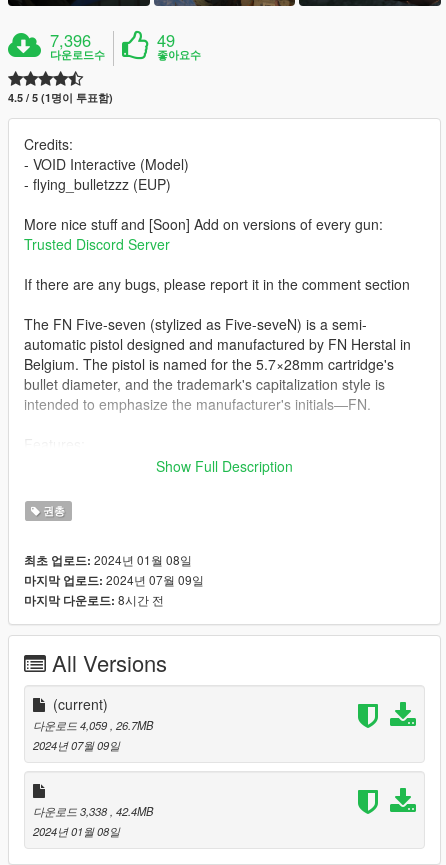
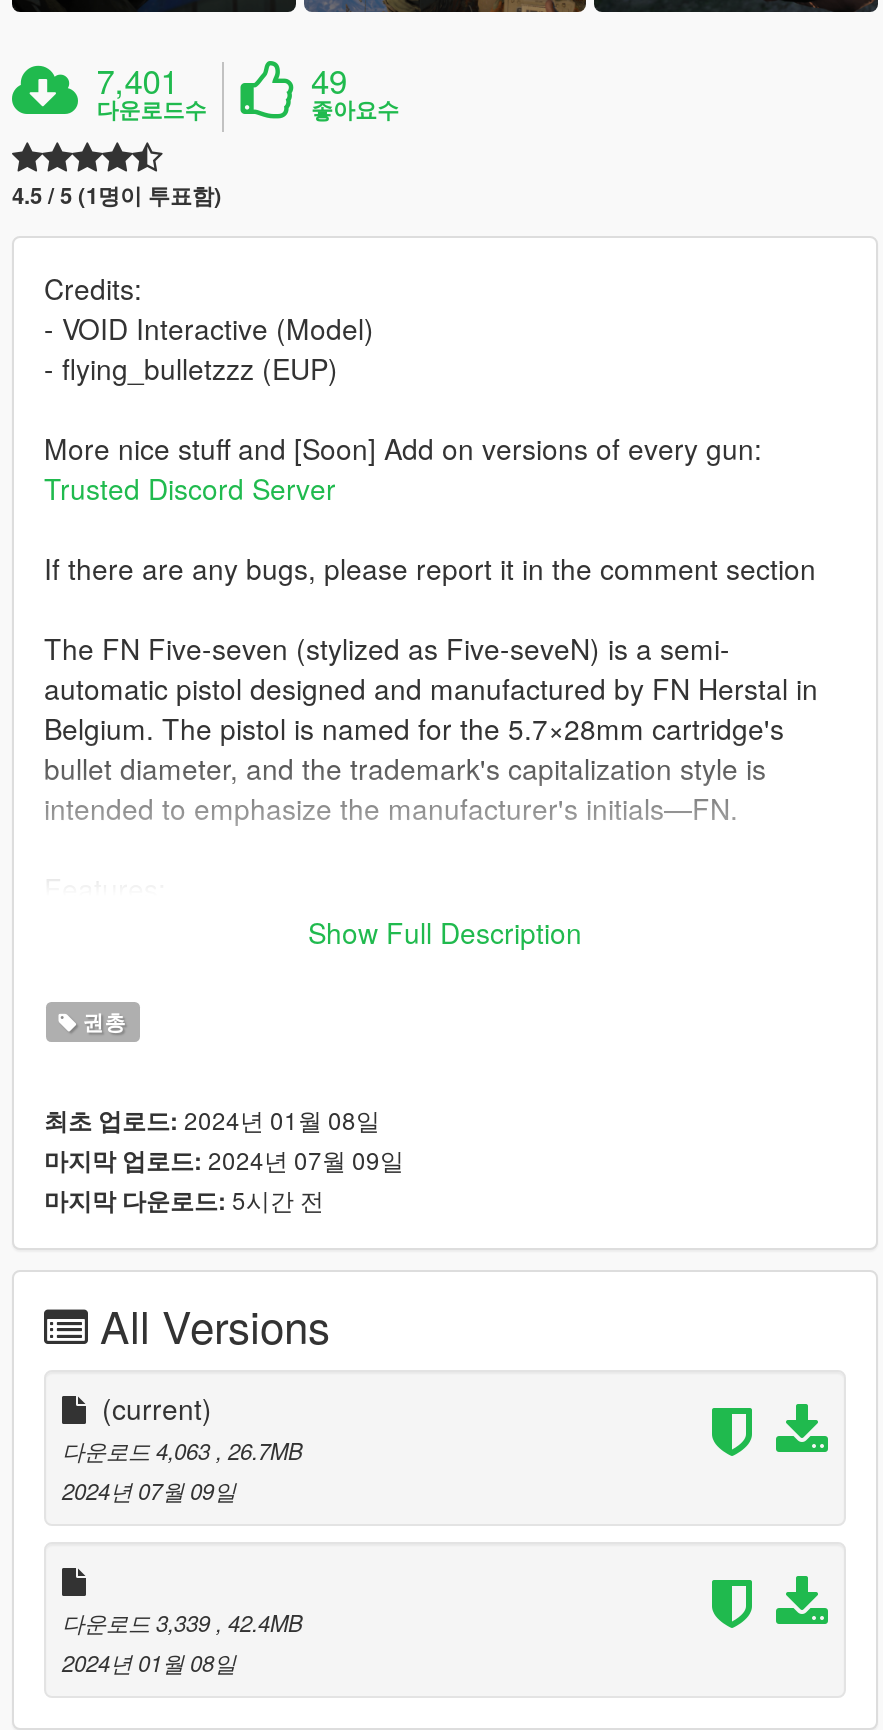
[50,28,91,52] 7,396 -> [96,56,178,104] 7,401
[24,591,164,609] 마지막 다운로드: 8시간 전 -> [44,1182,324,1218] 마지막 다운로드: 5시간 전
[33,717,153,733] 다운로드 4,059, 26.7MB -> [62,1434,302,1466] 다운로드 4,063, 26.7MB
[33,803,153,819] 다운로드 3,338, 42.4MB -> [62,1606,302,1638] 다운로드 3,339, 42.4MB

